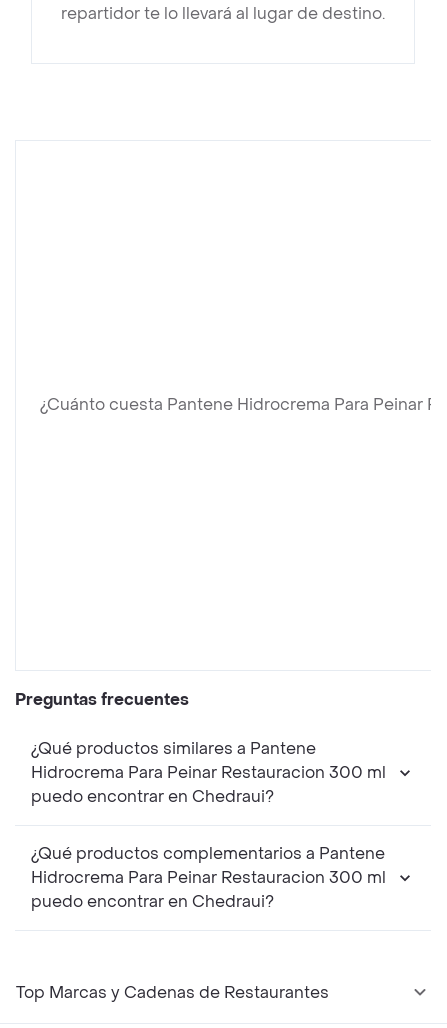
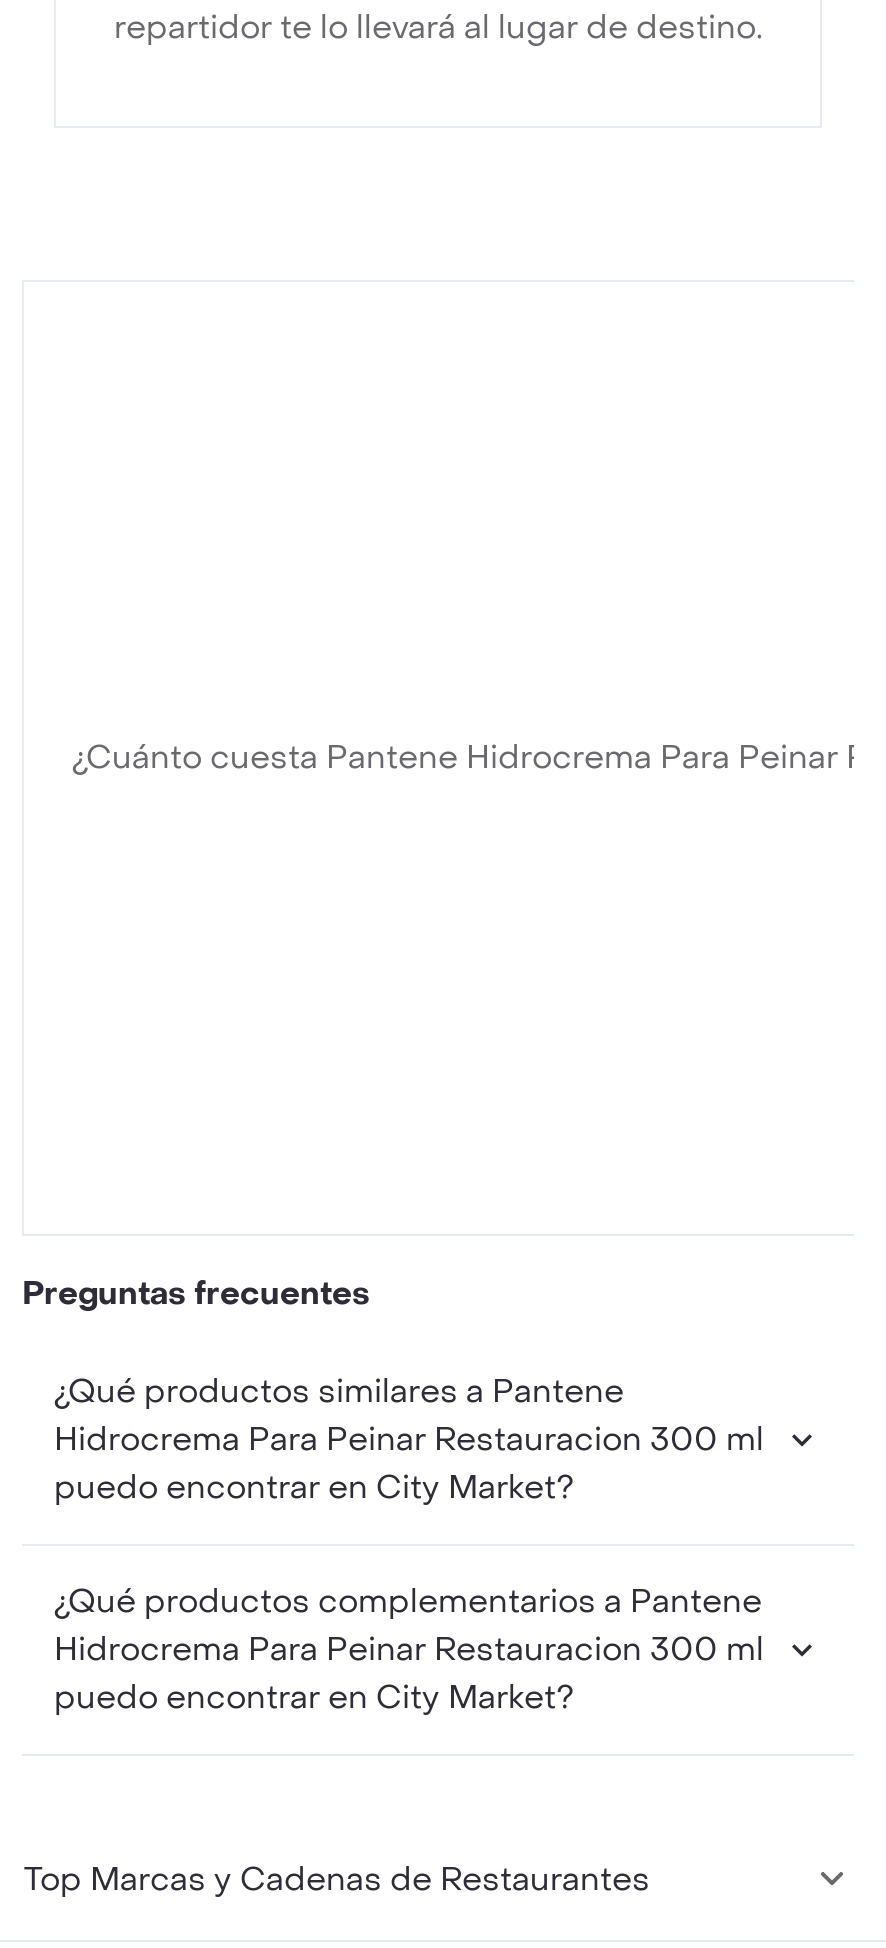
[31,786,274,807] puedo encontrar en Chedraui? -> [54,1466,574,1508] puedo encontrar en City Market?
[31,891,274,912] puedo encontrar en Chedraui? -> [54,1676,574,1718] puedo encontrar en City Market?

